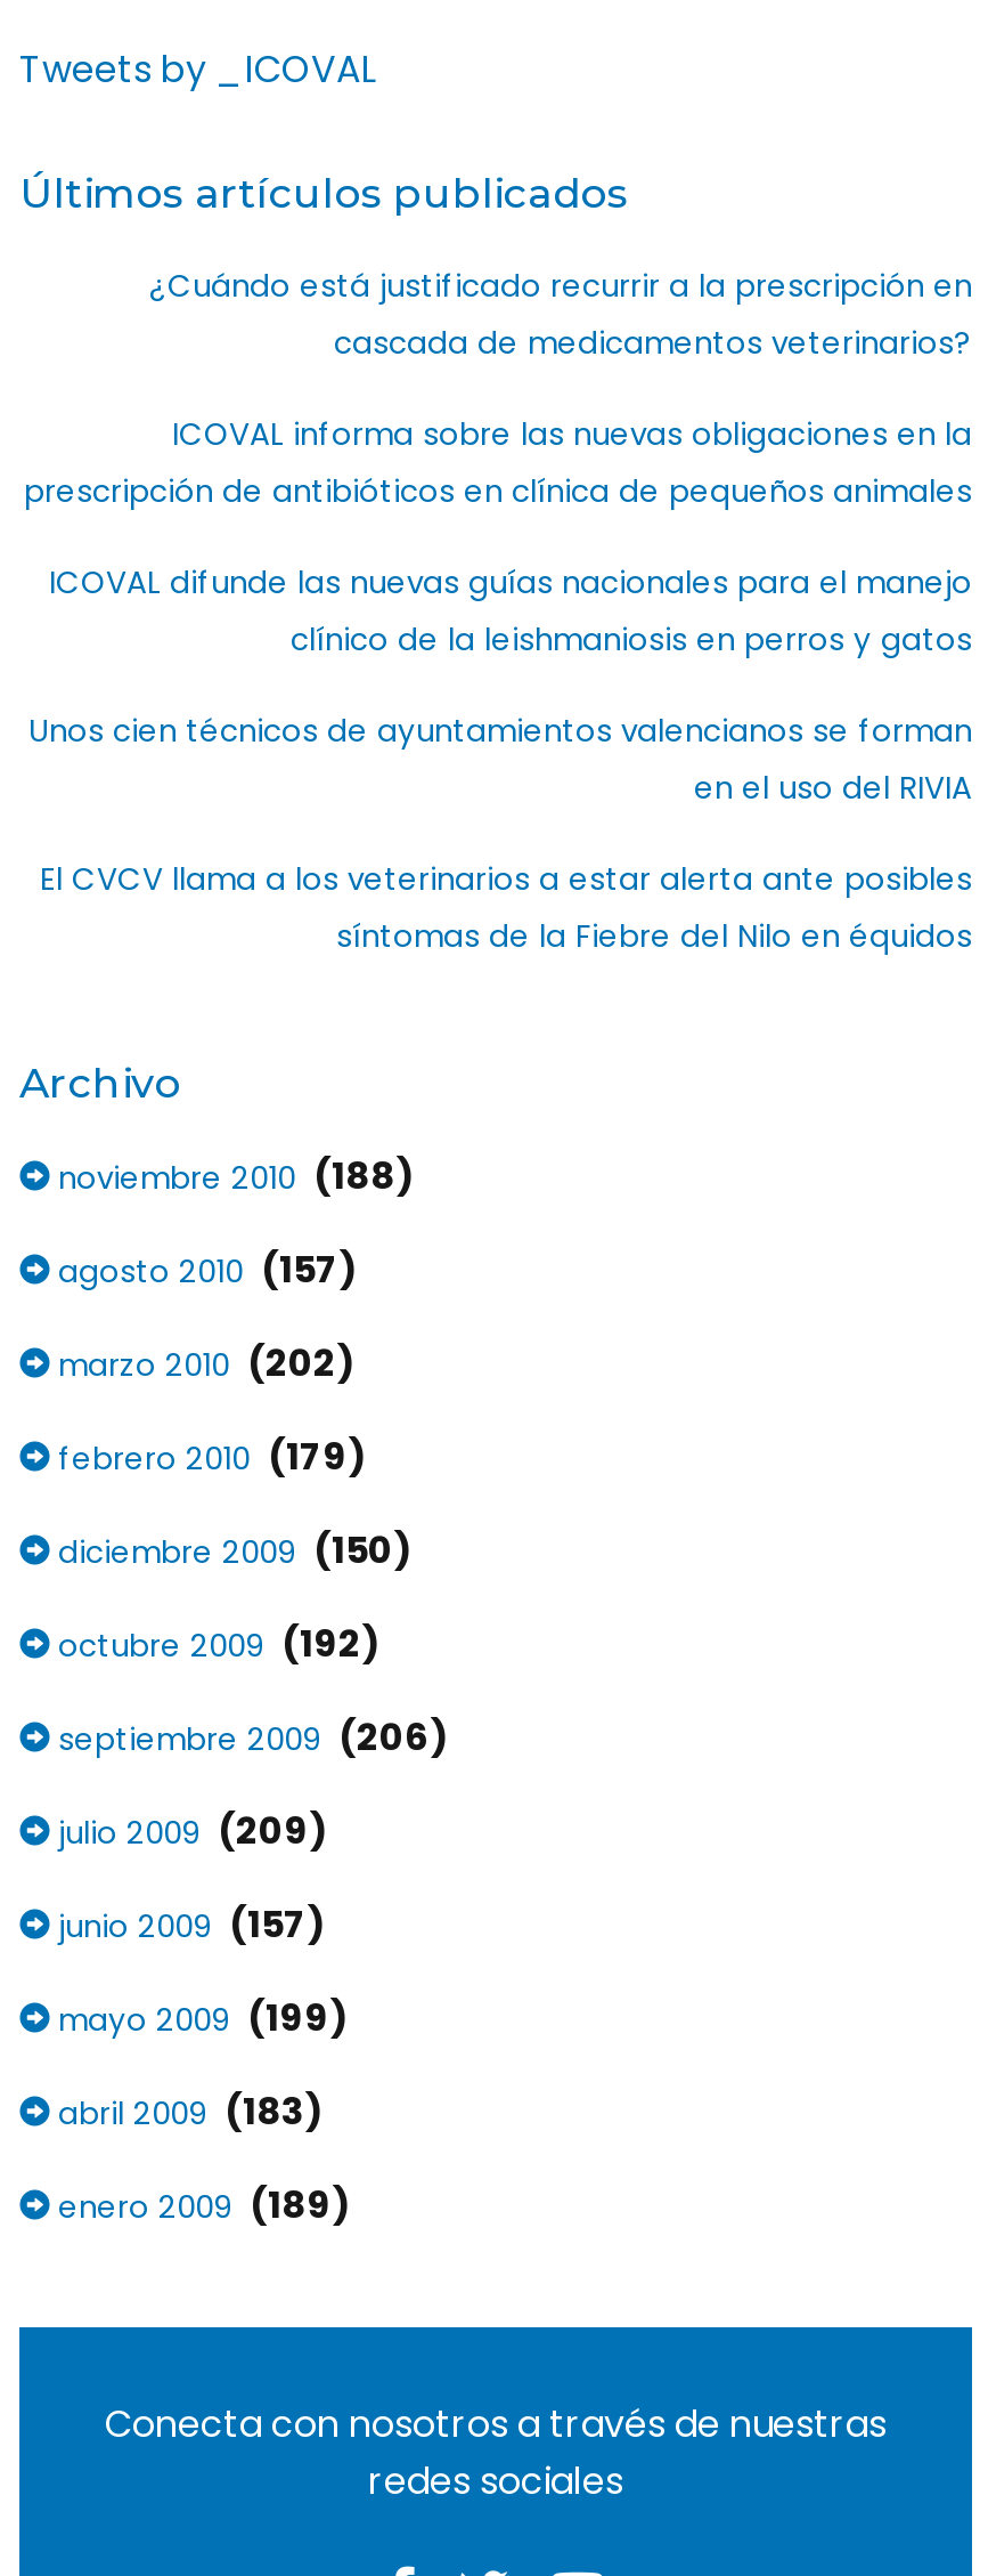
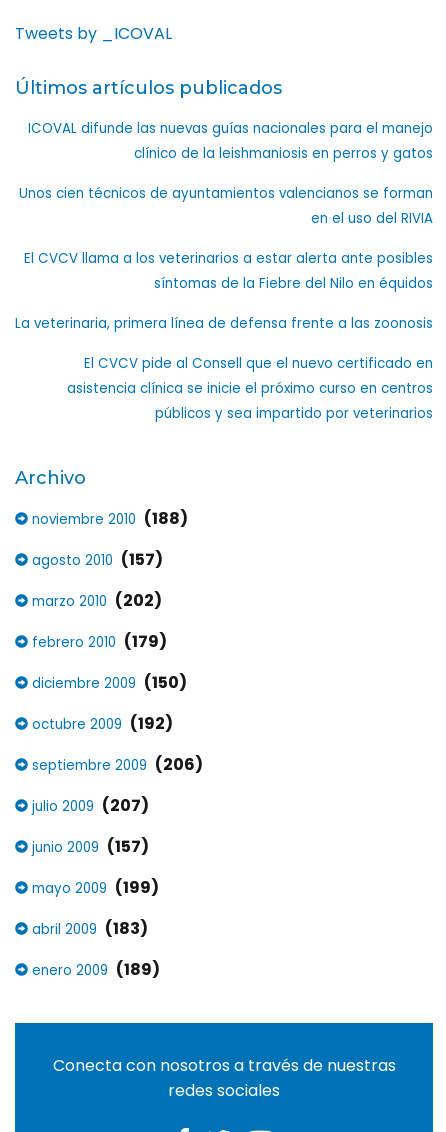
[24,265,972,513] ¿Cuándo está justificado recurrir a la prescripción en | cascada de medicamentos veterinarios? | ICOVAL informa sobre las nuevas obligaciones en la | prescripción de antibióticos en clínica de pequeños animales -> none
moved [28,561,972,958] -> [19,119,433,293]: ICOVAL difunde las nuevas guías nacionales para el manejo | clínico de la leishmaniosis en perros y gatos | Unos cien técnicos de ayuntamientos valencianos se forman | en el uso del RIVIA | El CVCV llama a los veterinarios a estar alerta ante posibles | síntomas de la Fiebre del Nilo en équidos
none -> [15,314,433,423] La veterinaria, primera línea de defensa frente a las zoonosis | El CVCV pide al Consell que el nuevo certificado en | asistencia clínica se inicie el próximo curso en centros | públicos y sea impartido por veterinarios
[49,1805,327,1857] julio 2009 (209) -> [28,794,149,817] julio 2009 (207)

